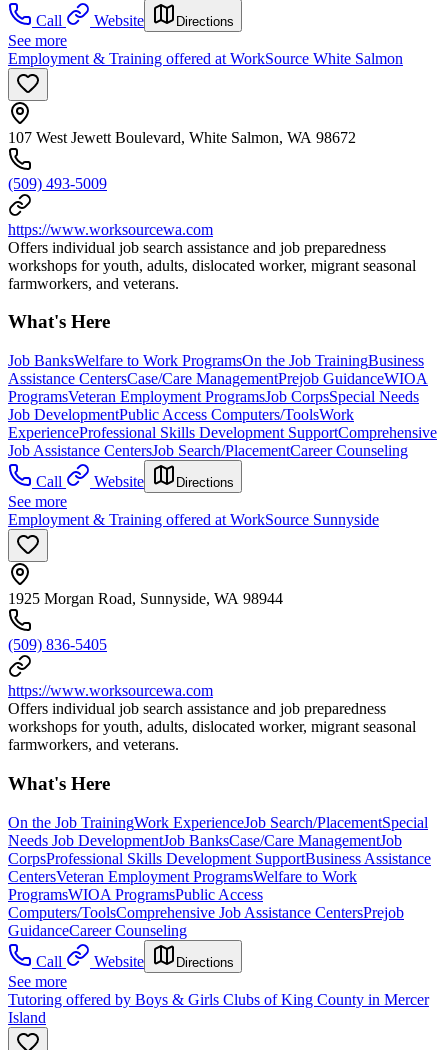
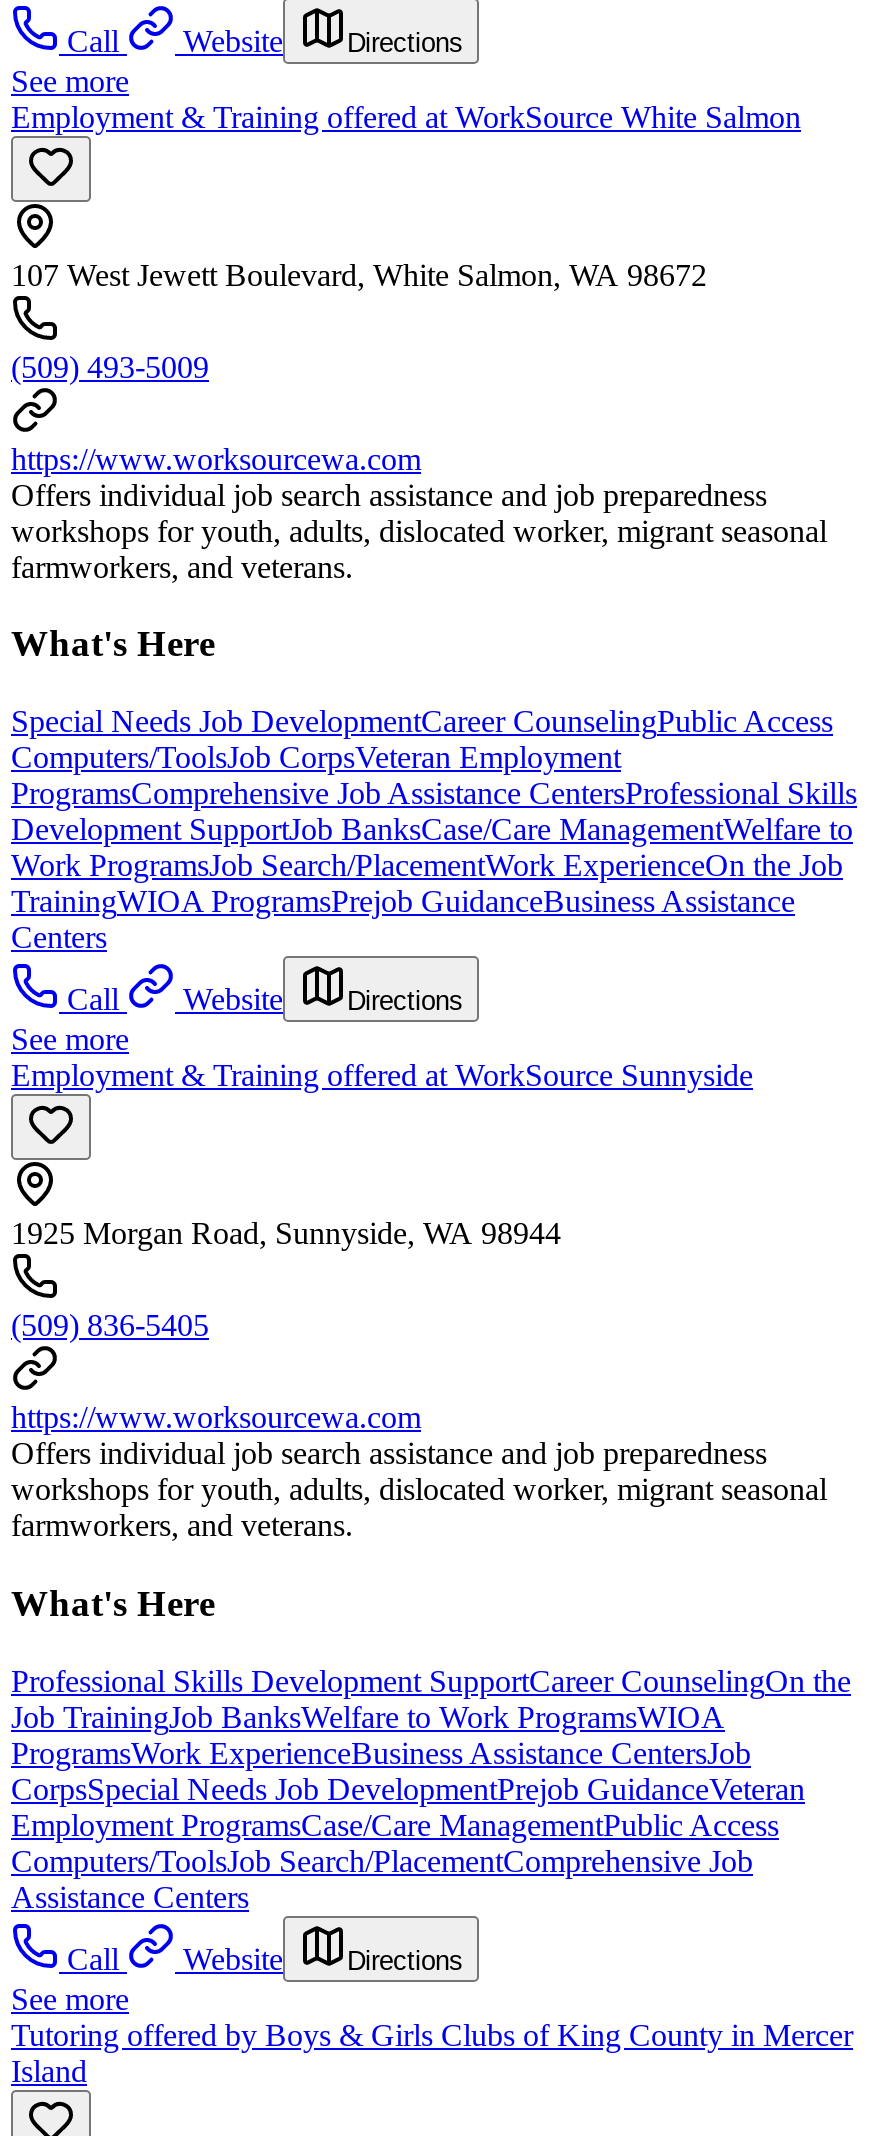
[8,352,437,459] Job BanksWelfare to Work ProgramsOn the Job TrainingBusiness | Assistance CentersCase/Care ManagementPrejob GuidanceWIOA | ProgramsVeteran Employment ProgramsJob CorpsSpecial Needs | Job DevelopmentPublic Access Computers/ToolsWork | ExperienceProfessional Skills Development SupportComprehensive | Job Assistance CentersJob Search/PlacementCareer Counseling -> [11,704,857,954] Special Needs Job DevelopmentCareer CounselingPublic Access | Computers/ToolsJob CorpsVeteran Employment | ProgramsComprehensive Job Assistance CentersProfessional Skills | Development SupportJob BanksCase/Care ManagementWelfare to | Work ProgramsJob Search/PlacementWork ExperienceOn the Job | TrainingWIOA ProgramsPrejob GuidanceBusiness Assistance | Centers
[8,813,431,938] On the Job TrainingWork ExperienceJob Search/PlacementSpecial | Needs Job DevelopmentJob BanksCase/Care ManagementJob | CorpsProfessional Skills Development SupportBusiness Assistance | CentersVeteran Employment ProgramsWelfare to Work | ProgramsWIOA ProgramsPublic Access | Computers/ToolsComprehensive Job Assistance CentersPrejob | GuidanceCareer Counseling -> [11,1663,851,1913] Professional Skills Development SupportCareer CounselingOn the | Job TrainingJob BanksWelfare to Work ProgramsWIOA | ProgramsWork ExperienceBusiness Assistance CentersJob | CorpsSpecial Needs Job DevelopmentPrejob GuidanceVeteran | Employment ProgramsCase/Care ManagementPublic Access | Computers/ToolsJob Search/PlacementComprehensive Job | Assistance Centers

